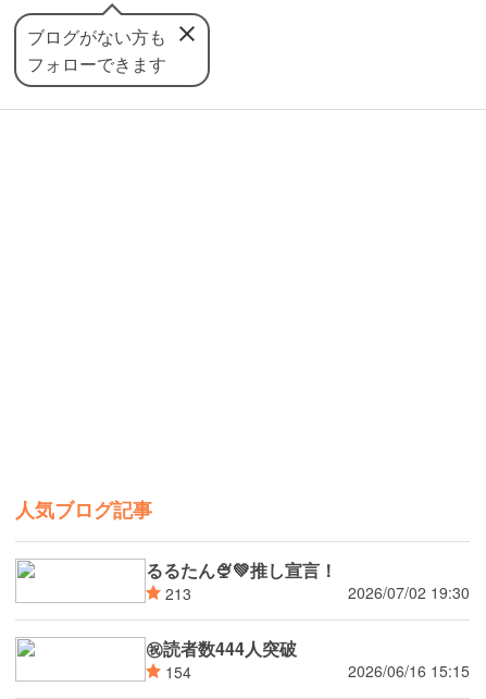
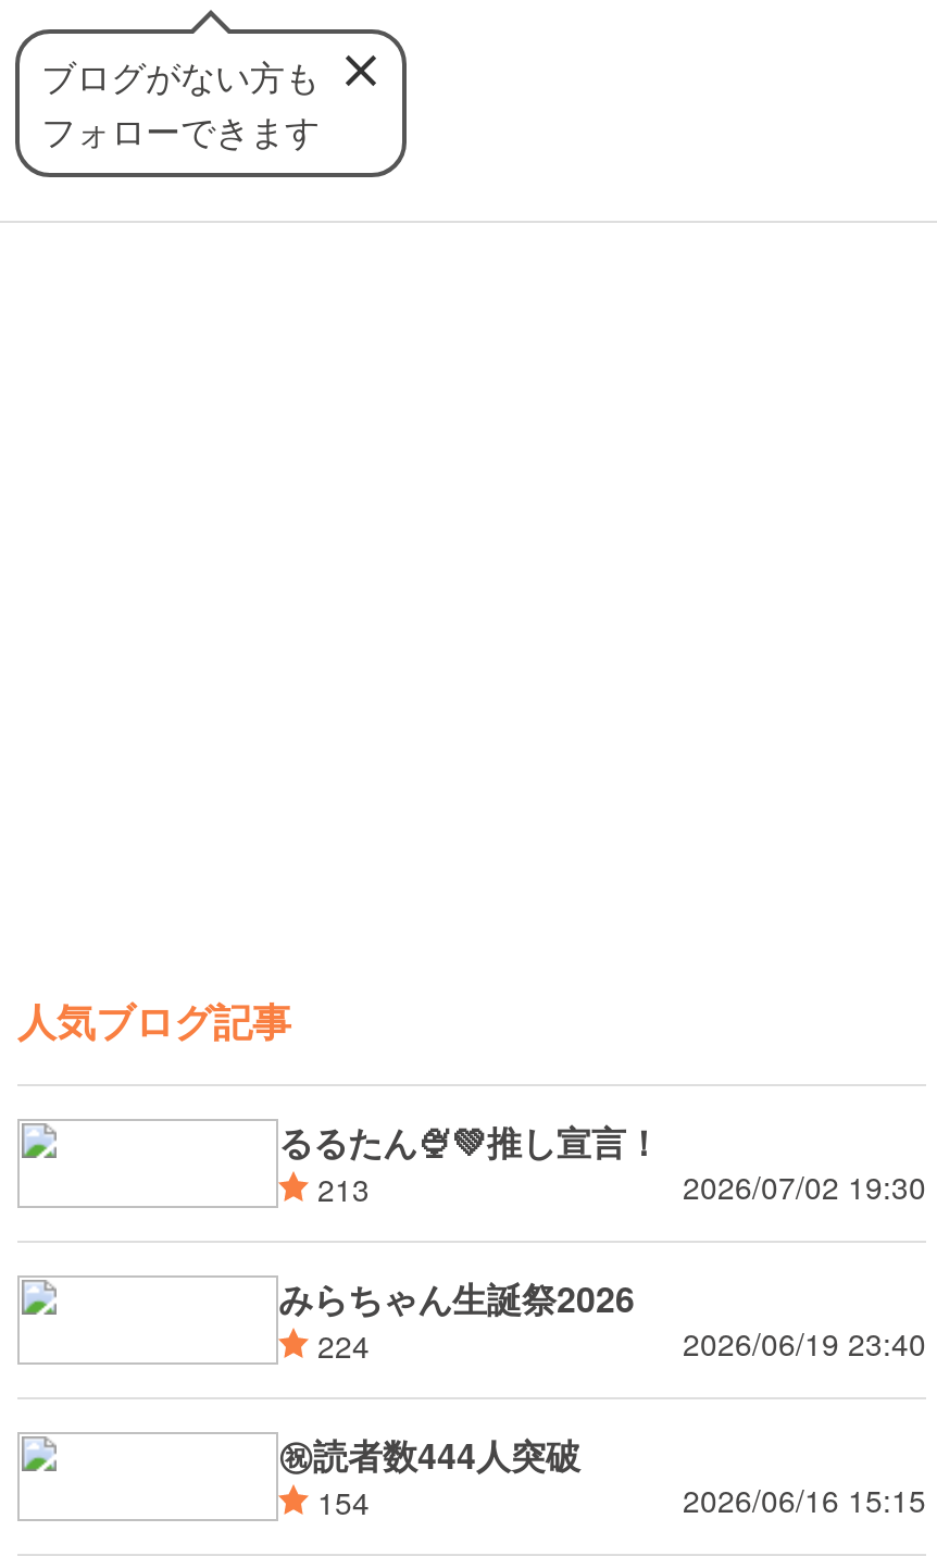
none -> [278,1274,926,1366] みらちゃん生誕祭2026 | 224 | 2026/06/19 23:40

